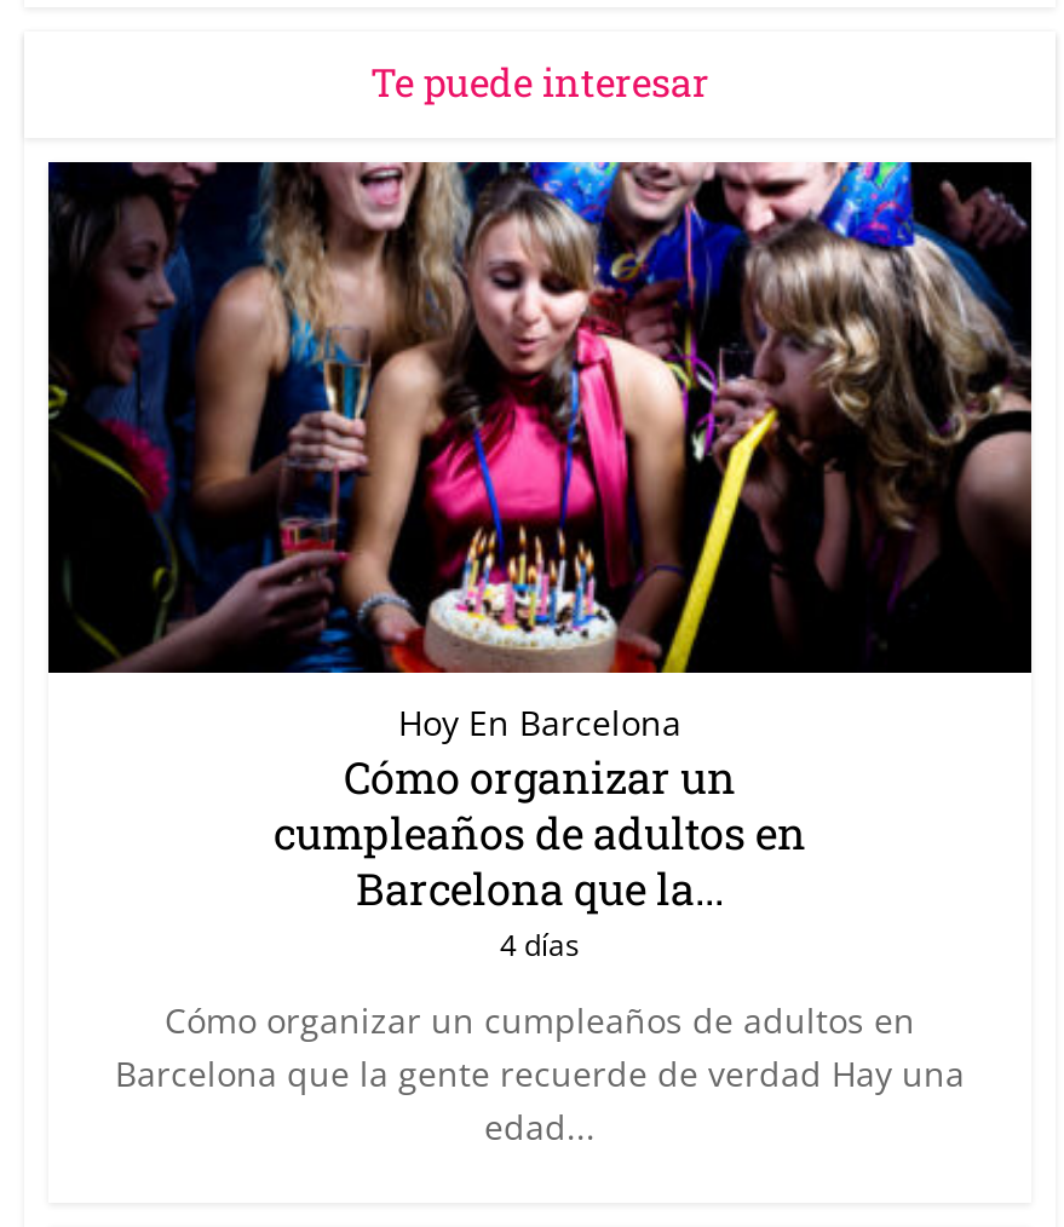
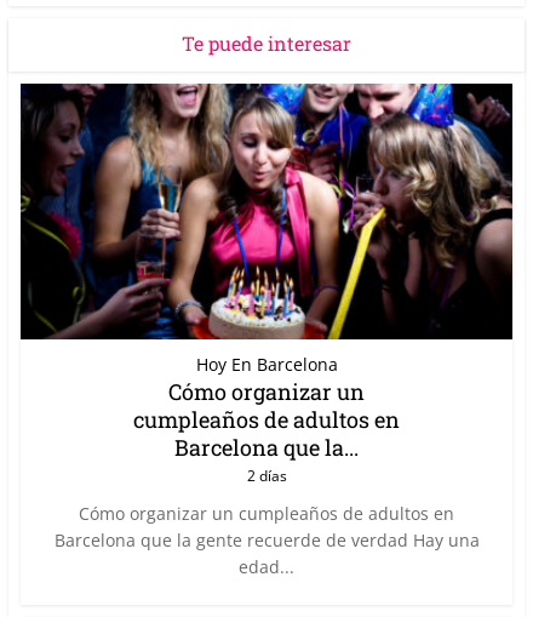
[500,924,580,965] 4 días -> [247,465,286,486] 2 días

